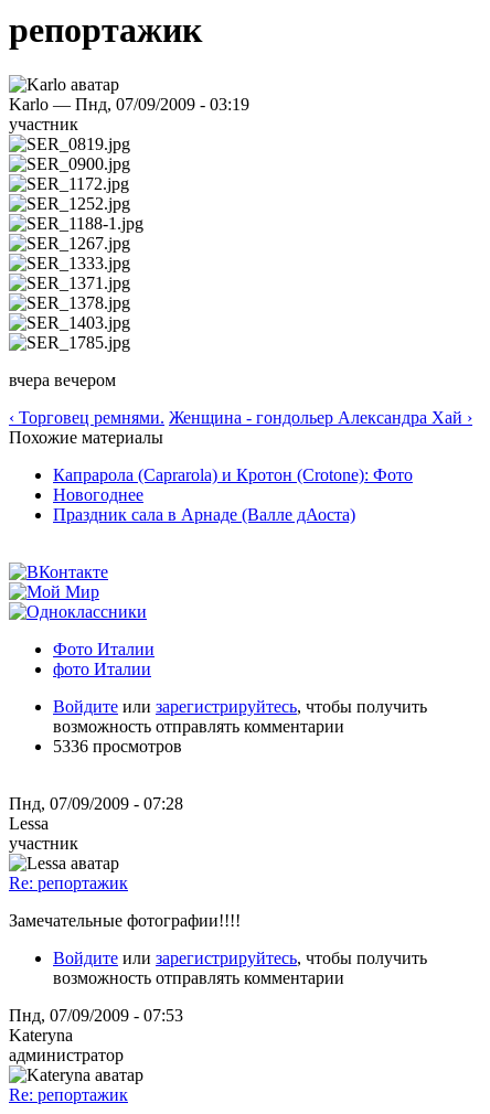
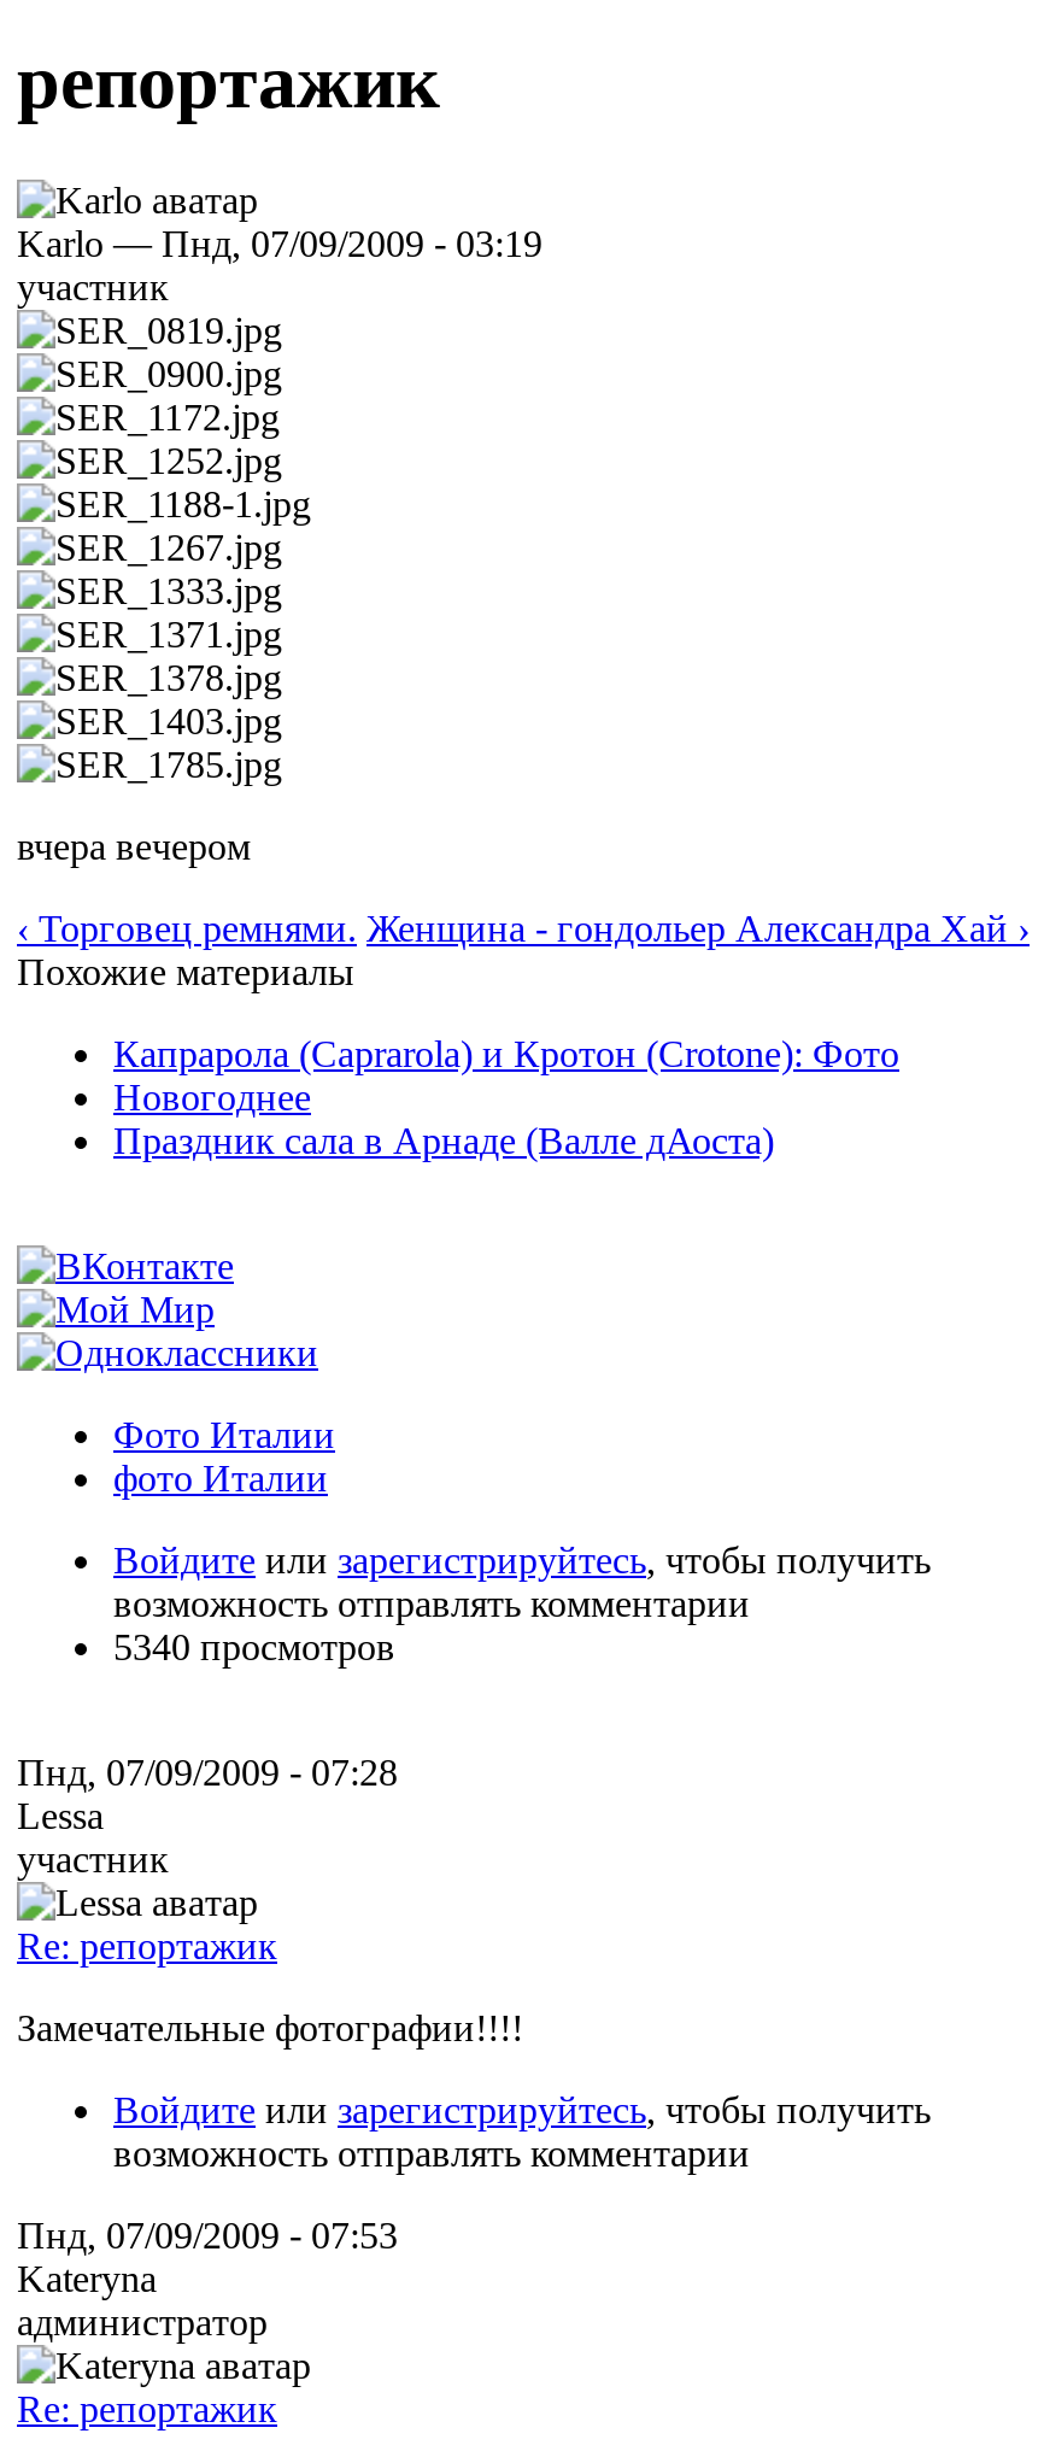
[53,737,182,755] 5336 просмотров -> [113,1626,395,1667] 5340 просмотров

